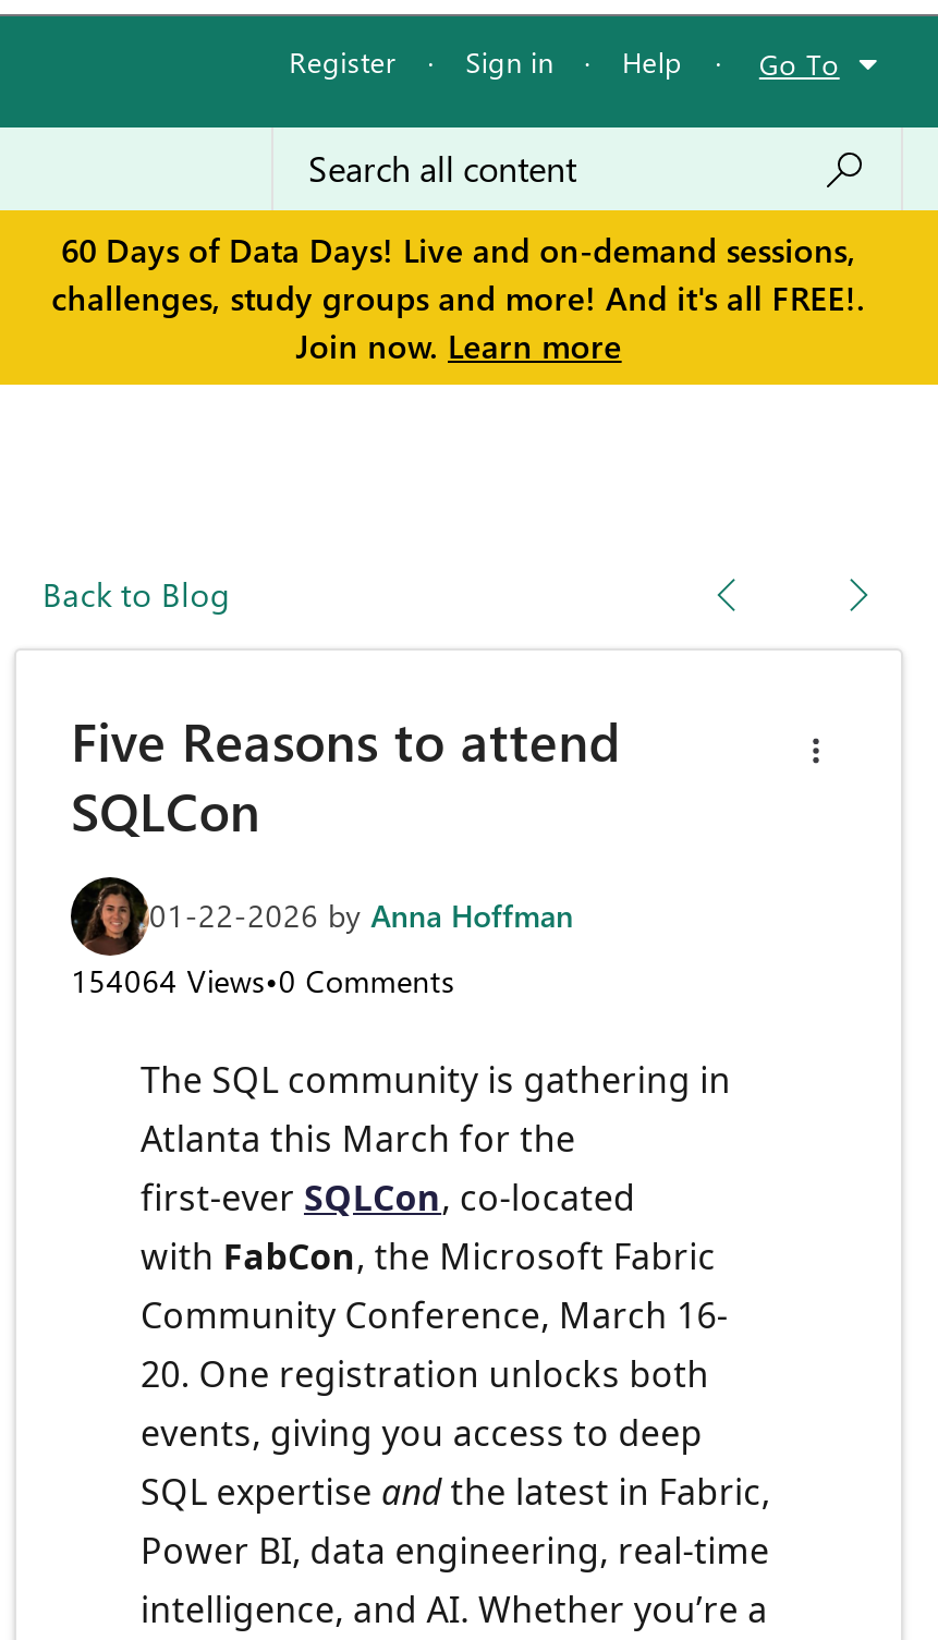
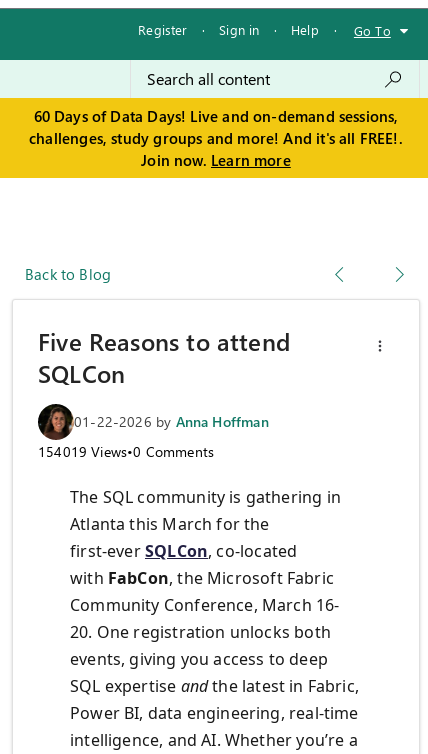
[71,961,455,1002] 154064 Views•0 Comments -> [38,442,214,461] 154019 Views•0 Comments

